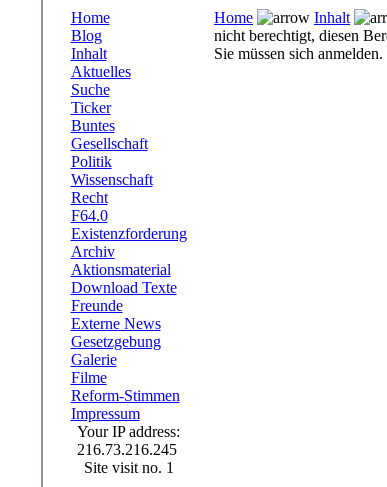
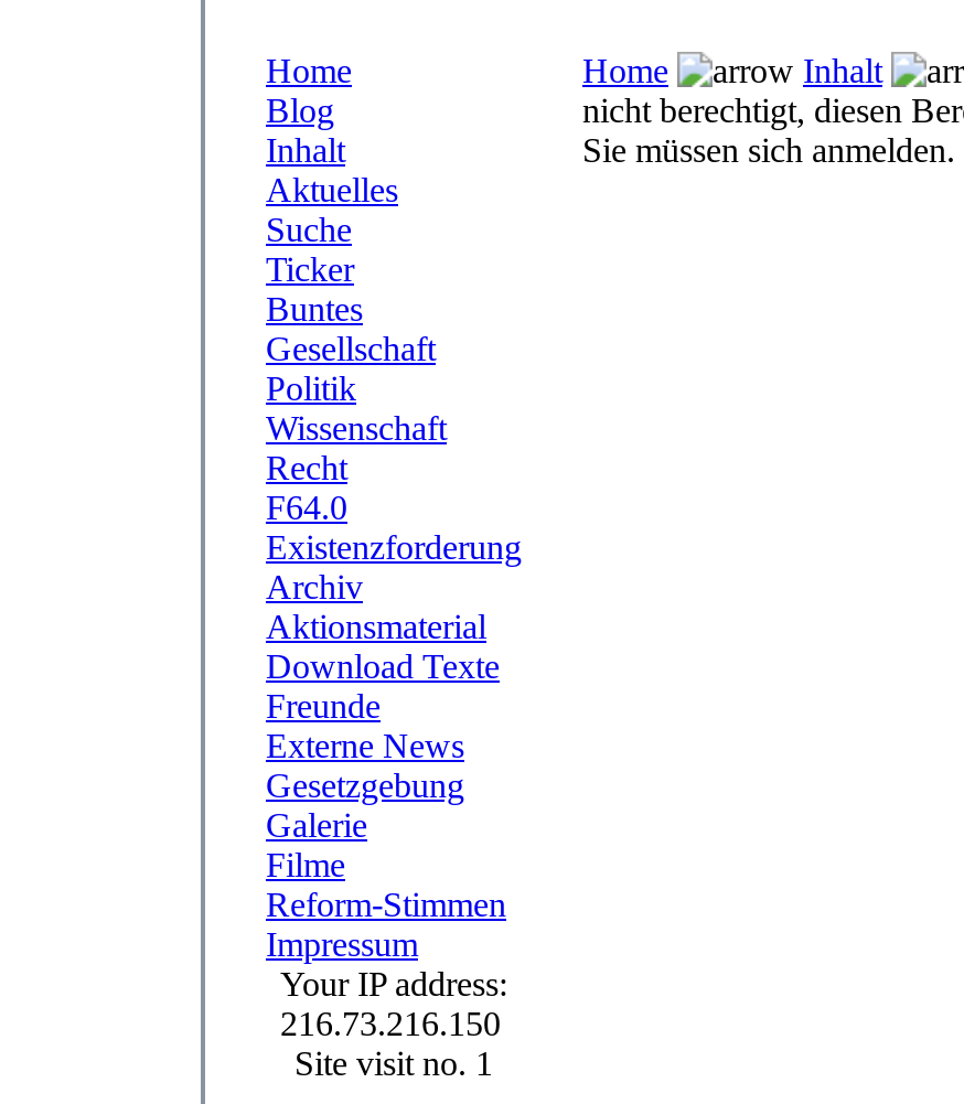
[77,441,177,458] 216.73.216.245 -> [280,1005,501,1042] 216.73.216.150

